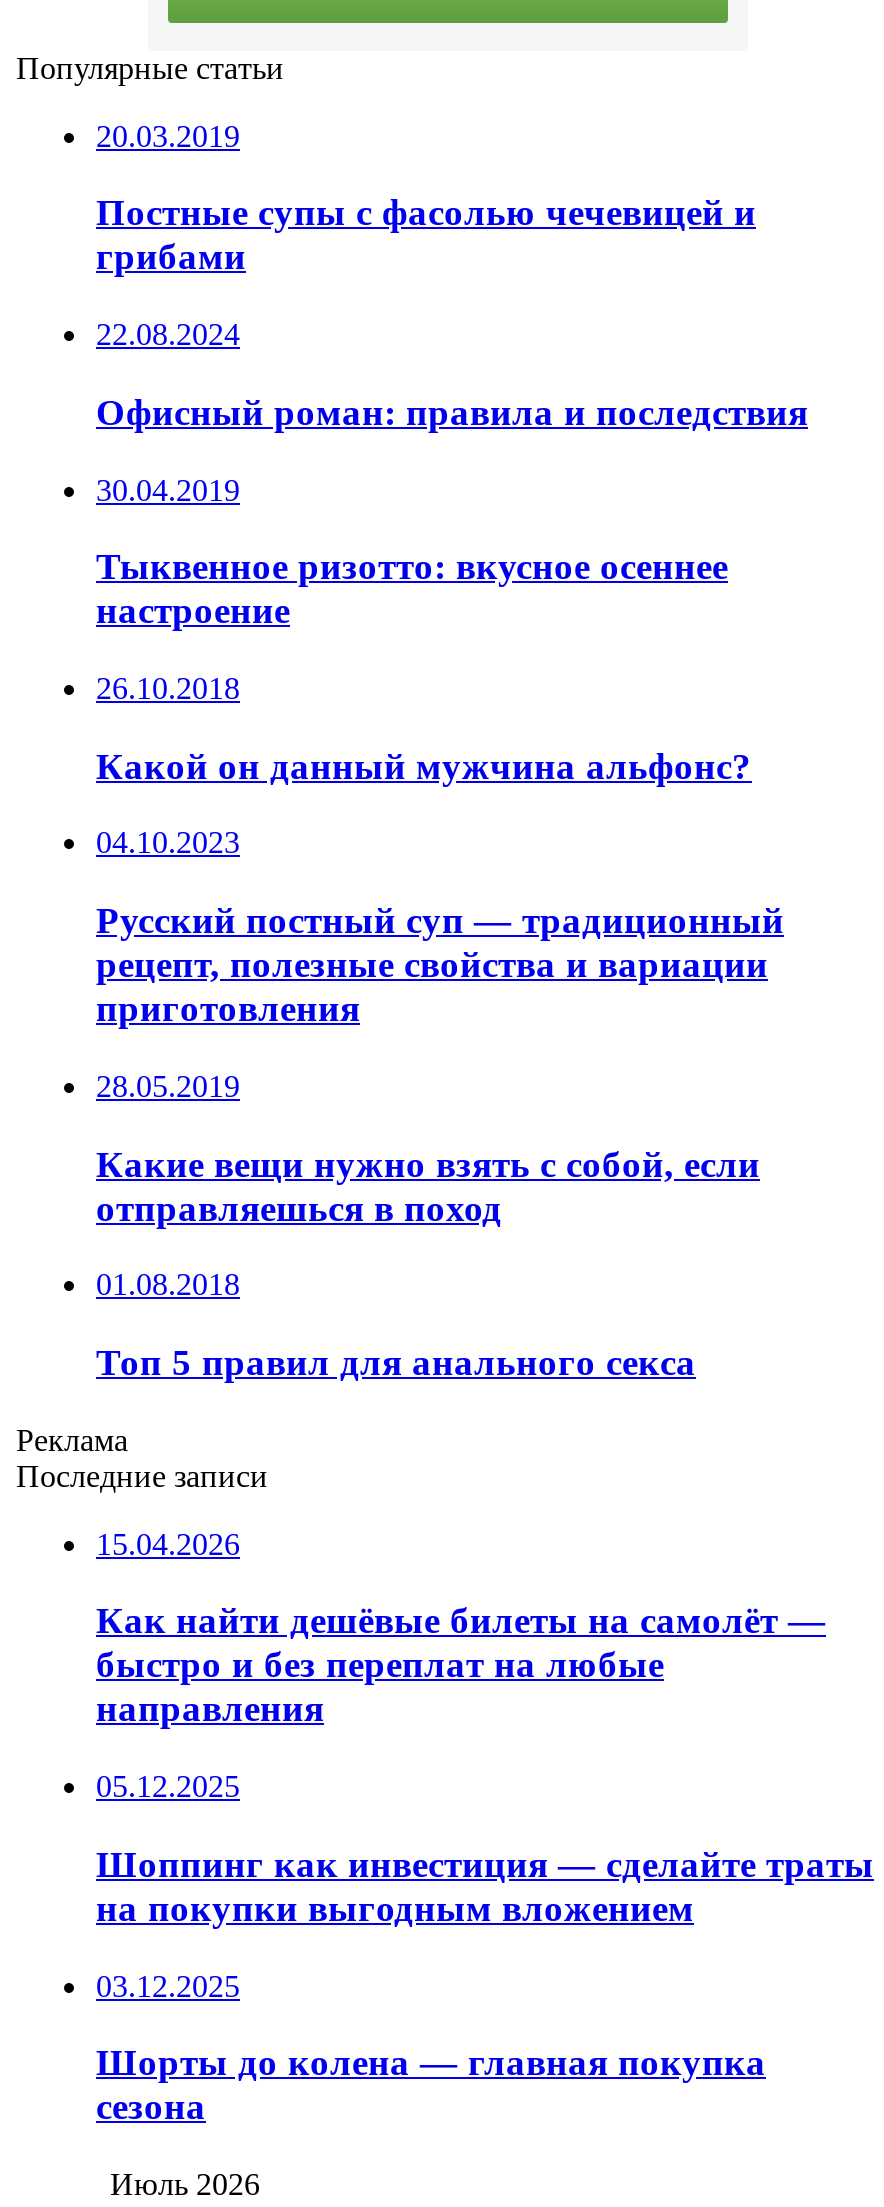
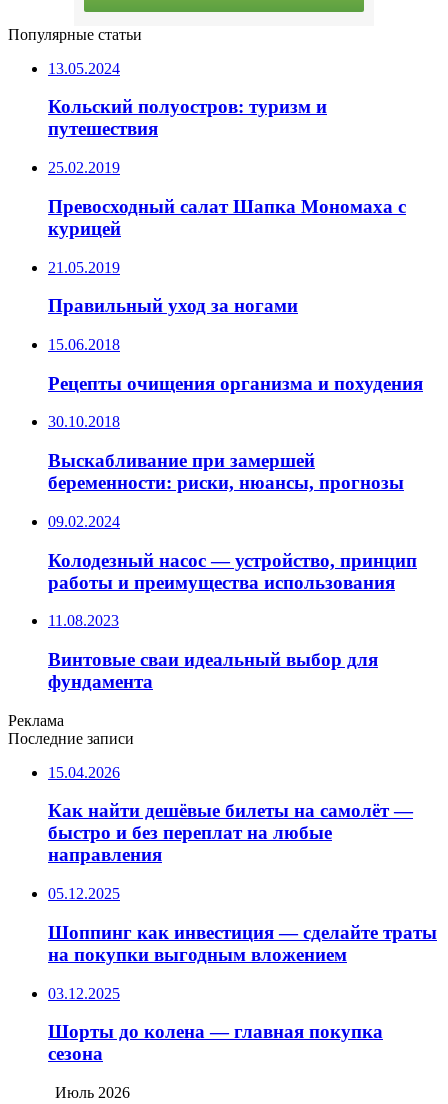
[96,118,240,152] 20.03.2019 -> [48,60,120,77] 13.05.2024
[96,192,756,278] Постные супы с фасолью чечевицей и | грибами -> [48,96,327,139] Кольский полуостров: туризм и | путешествия
[96,317,240,351] 22.08.2024 -> [48,159,120,176] 25.02.2019
[96,391,808,433] Офисный роман: правила и последствия -> [48,196,406,239] Превосходный салат Шапка Мономаха с | курицей
[96,472,240,506] 30.04.2019 -> [48,259,120,276] 21.05.2019
[96,546,728,632] Тыквенное ризотто: вкусное осеннее | настроение -> [48,295,298,316] Правильный уход за ногами
[96,671,240,705] 26.10.2018 -> [48,336,120,353] 15.06.2018
[96,744,752,786] Какой он данный мужчина альфонс? -> [48,373,423,394] Рецепты очищения организма и похудения
[96,826,240,860] 04.10.2023 -> [48,413,120,430] 30.10.2018
[96,899,784,1029] Русский постный суп — традиционный | рецепт, полезные свойства и вариации | приготовления -> [48,450,404,493] Выскабливание при замершей | беременности: риски, нюансы, прогнозы
[96,1069,240,1103] 28.05.2019 -> [48,513,120,530] 09.02.2024
[96,1142,760,1228] Какие вещи нужно взять с собой, если | отправляешься в поход -> [48,550,417,593] Колодезный насос — устройство, принцип | работы и преимущества использования
[96,1268,240,1302] 01.08.2018 -> [48,612,119,629] 11.08.2023
[96,1341,696,1383] Топ 5 правил для анального секса -> [48,649,378,692] Винтовые сваи идеальный выбор для | фундамента

